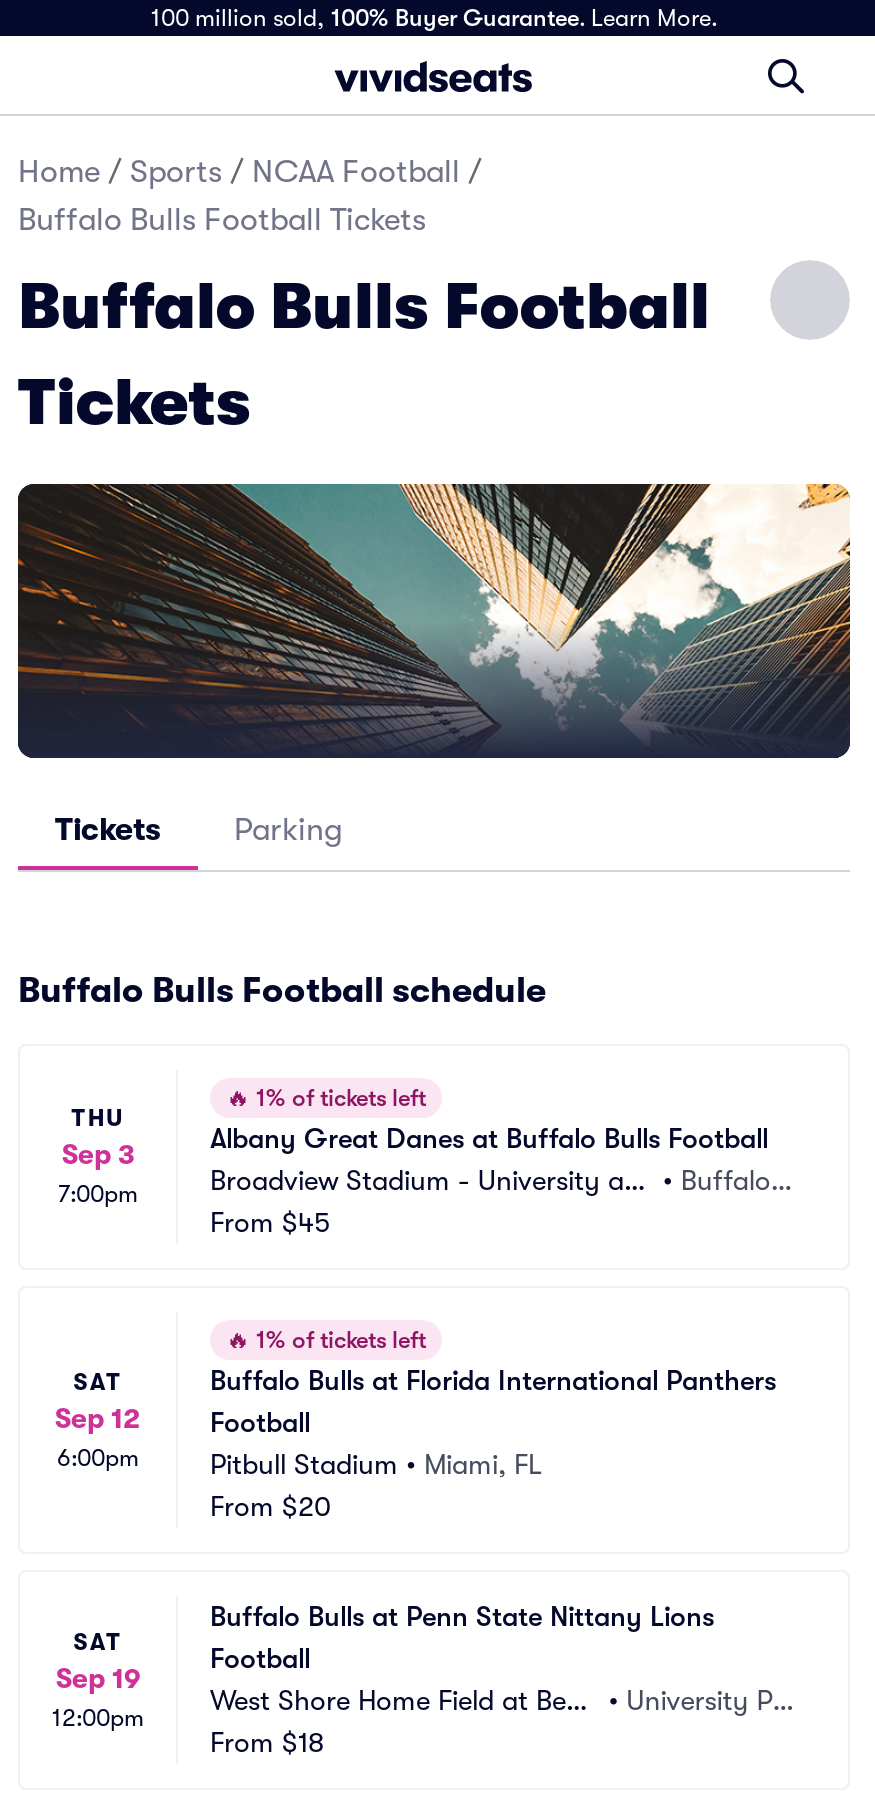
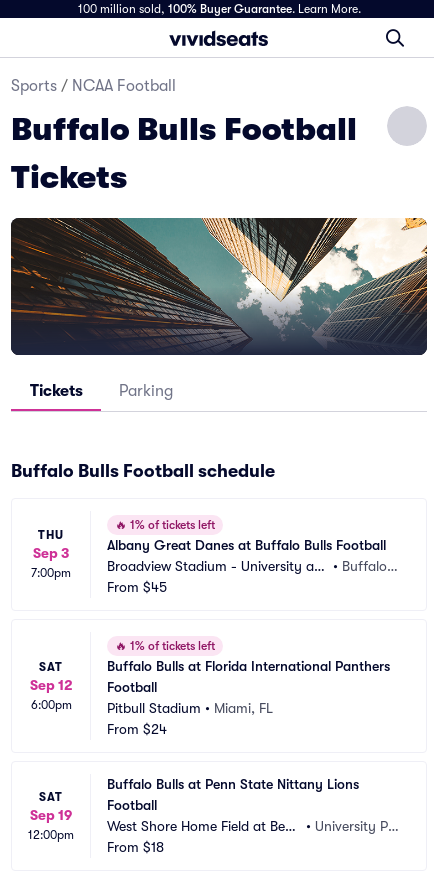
[18,154,482,238] Home / Sports / NCAA Football / | Buffalo Bulls Football Tickets -> [11,77,176,95] Sports / NCAA Football
[210,1490,332,1522] From $20 -> [107,721,167,737] From $24

